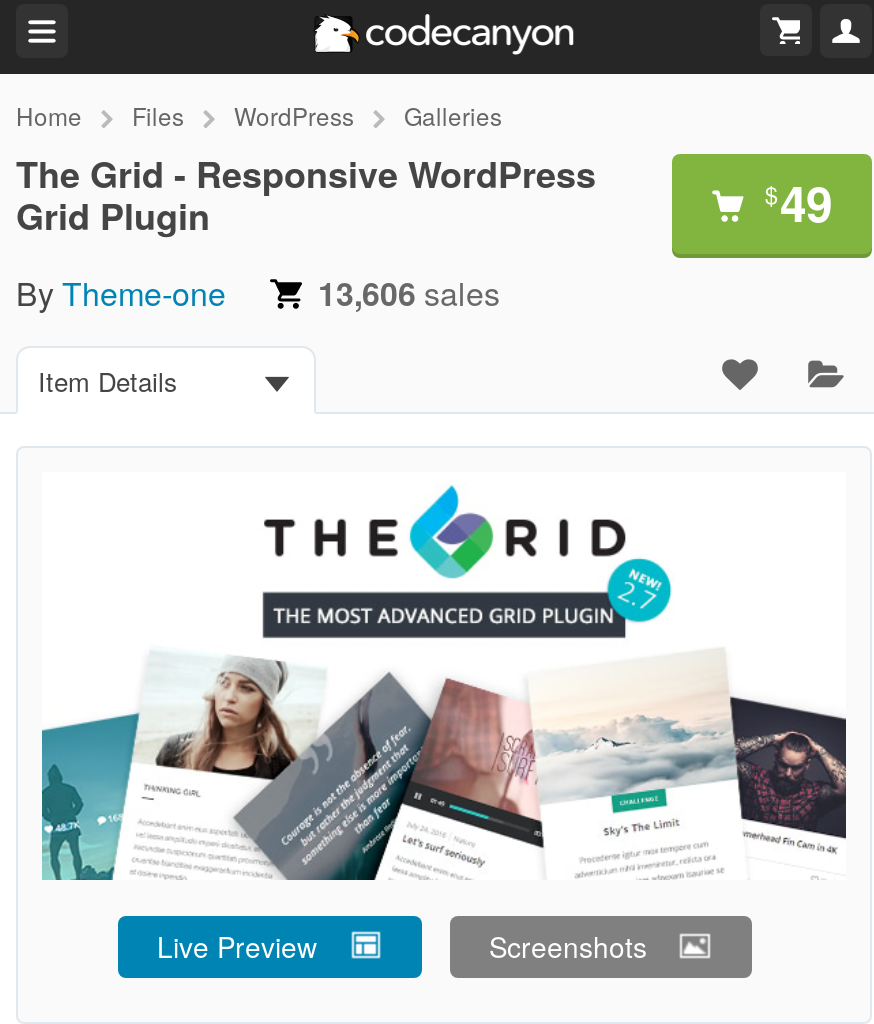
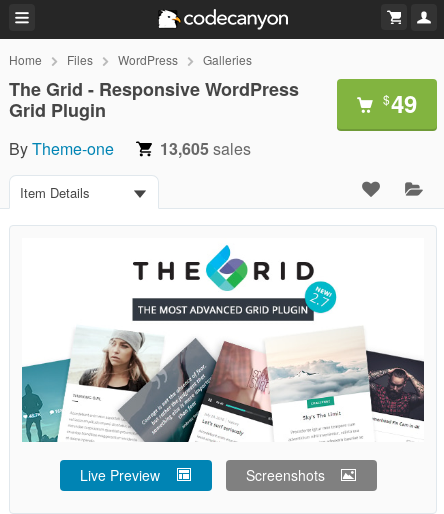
[16,270,500,316] By Theme-one 13,606 sales -> [9,137,251,160] By Theme-one 13,605 sales

